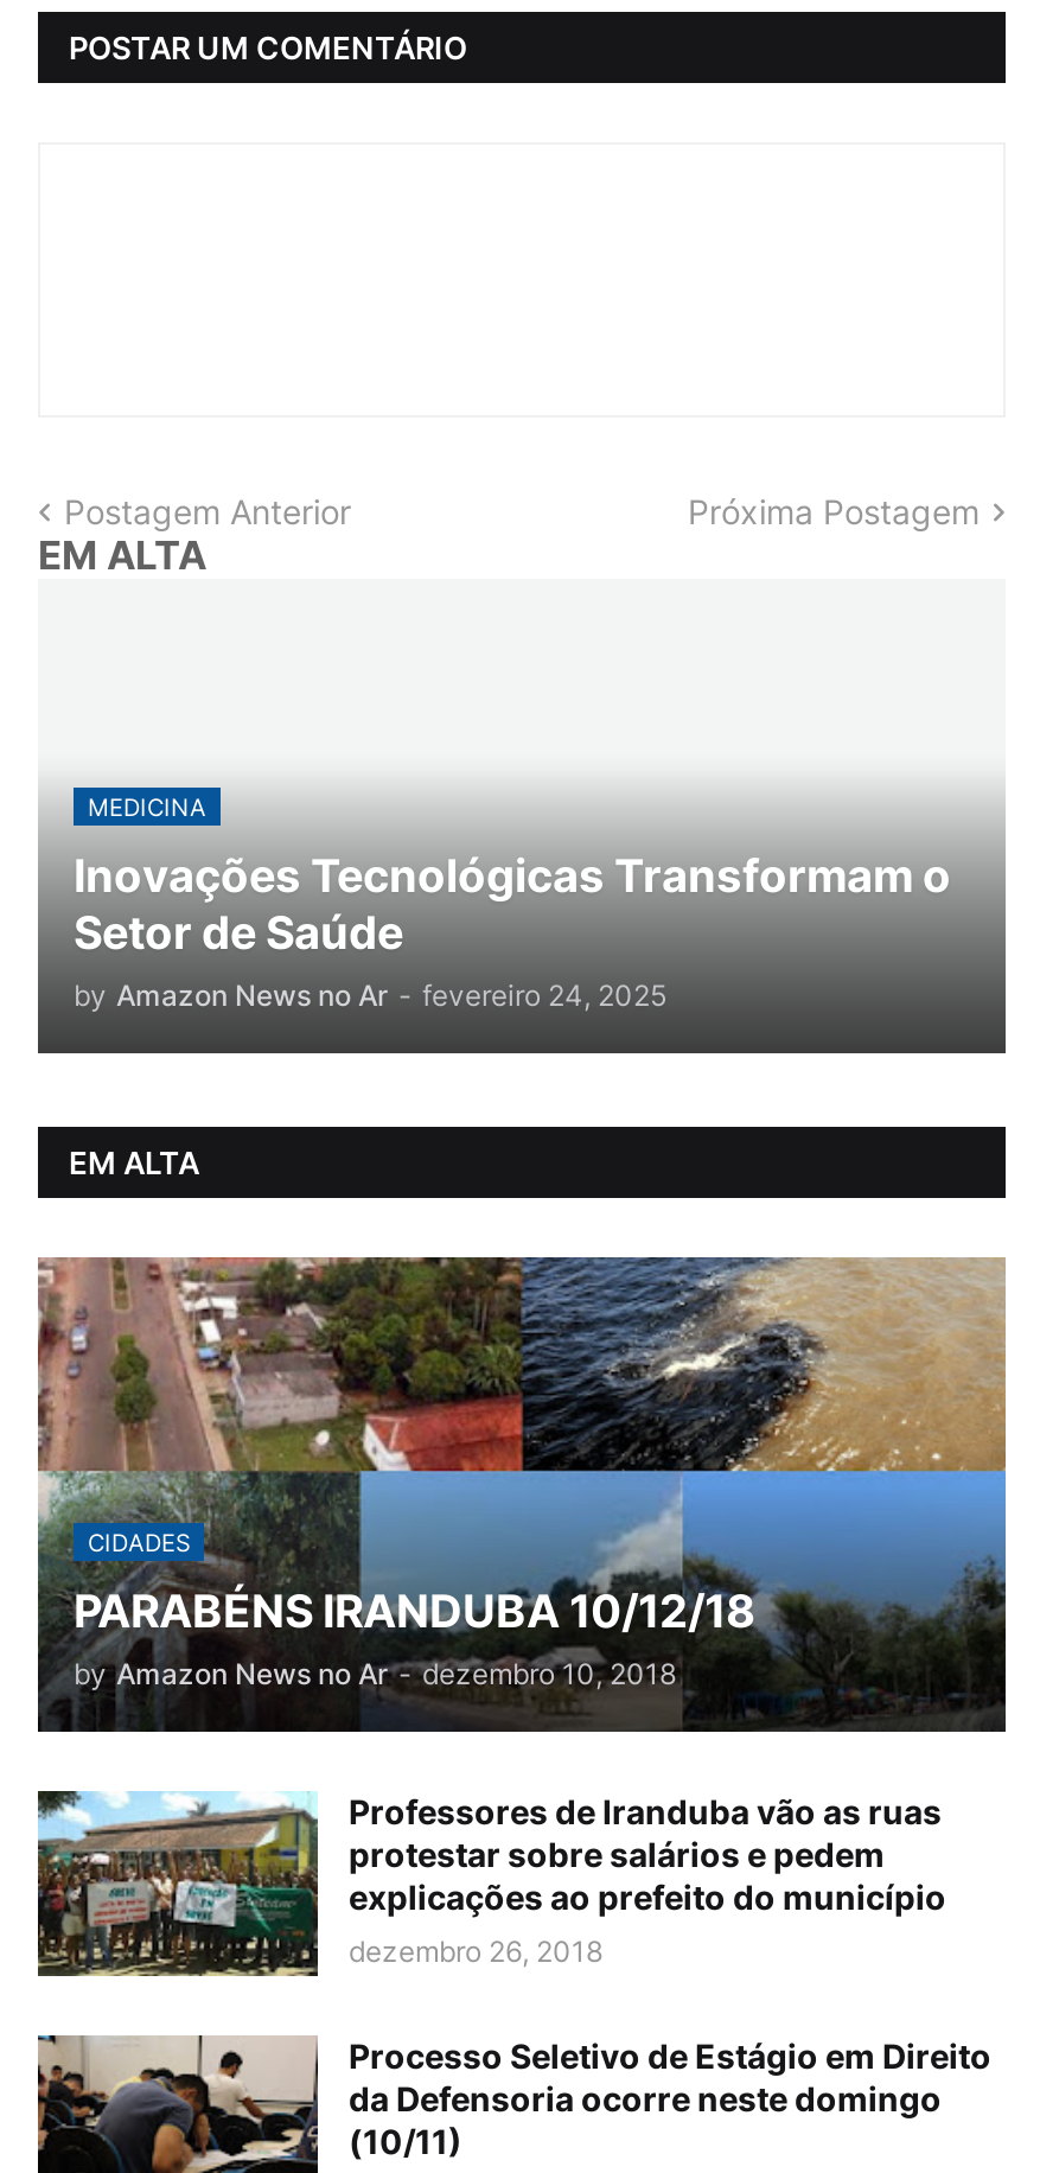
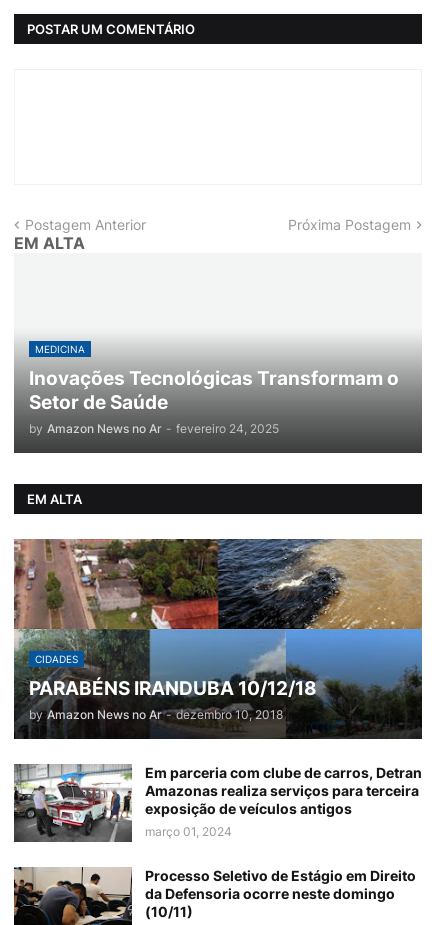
[38,1791,946,1976] [image] | Professores de Iranduba vão as ruas | protestar sobre salários e pedem | explicações ao prefeito do município | dezembro 26, 2018 -> [14,763,422,843] [image] | Em parceria com clube de carros, Detran | Amazonas realiza serviços para terceira | exposição de veículos antigos | março 01, 2024

